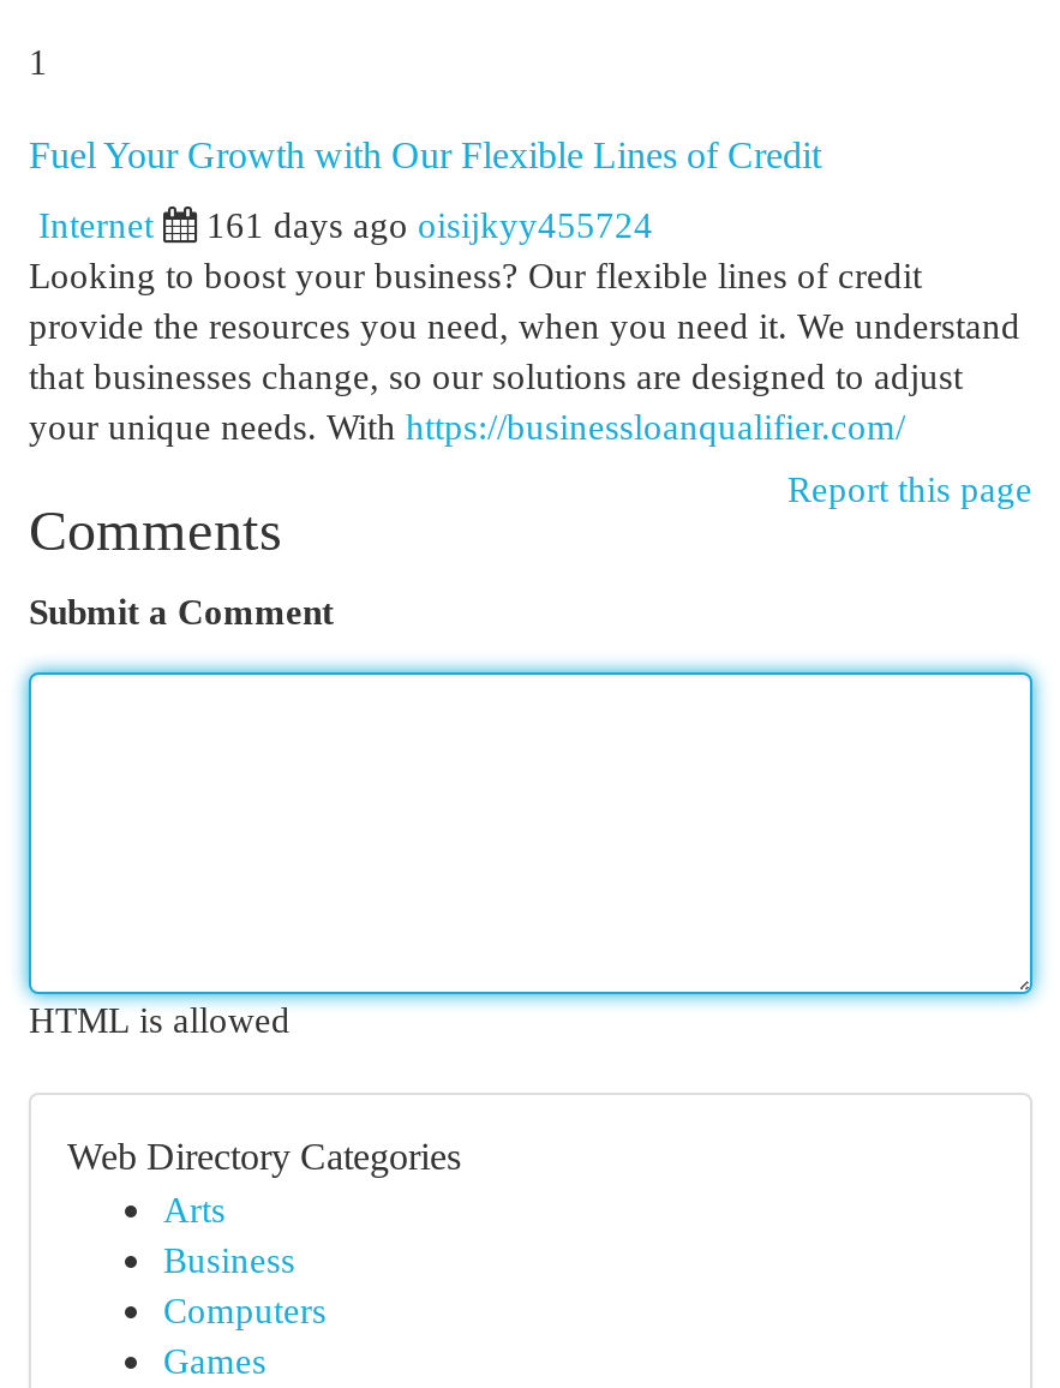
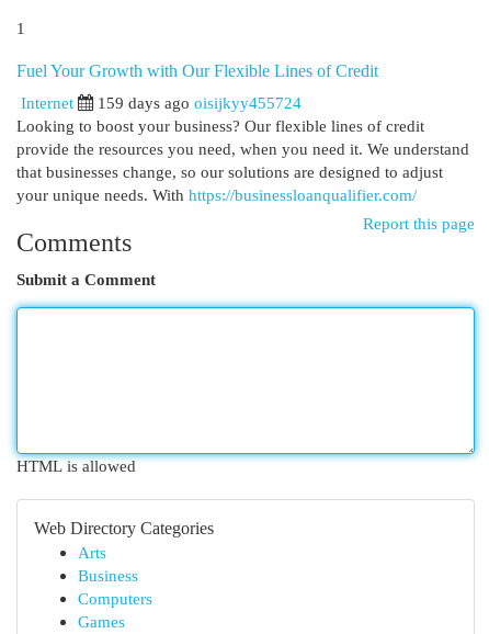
[206,204,653,245] 161 days ago oisijkyy455724 -> [98,93,302,112] 159 days ago oisijkyy455724

